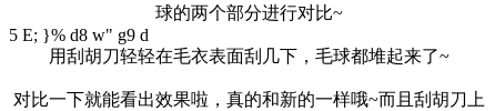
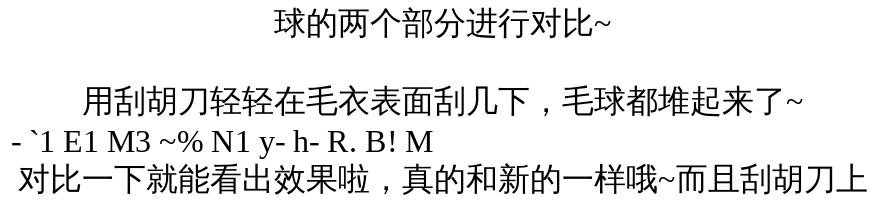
[9,25,149,44] 5 E; }% d8 w" g9 d -> none
none -> [11,124,433,158] - `1 E1 M3 ~% N1 y- h- R. B! M

